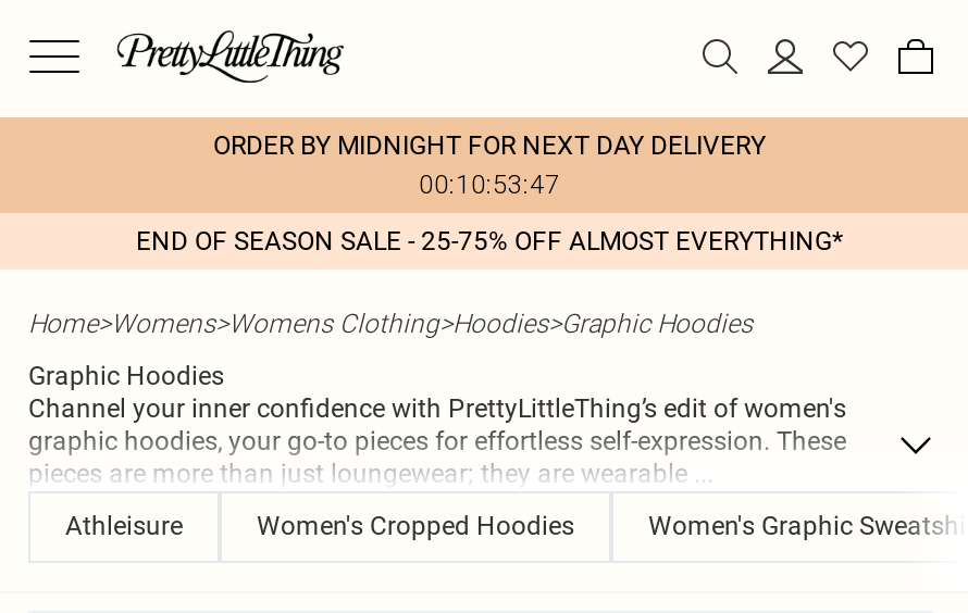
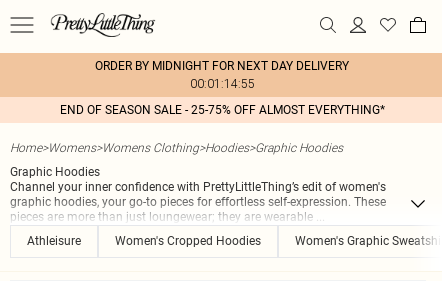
[419,167,560,200] 00:10:53:47 -> [189,76,254,91] 00:01:14:55

